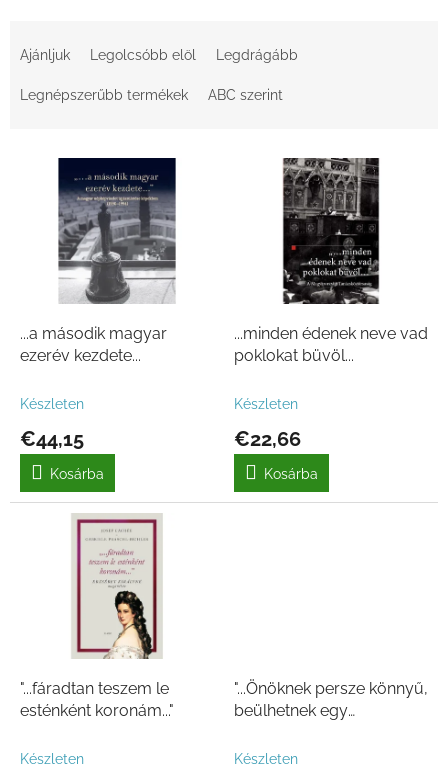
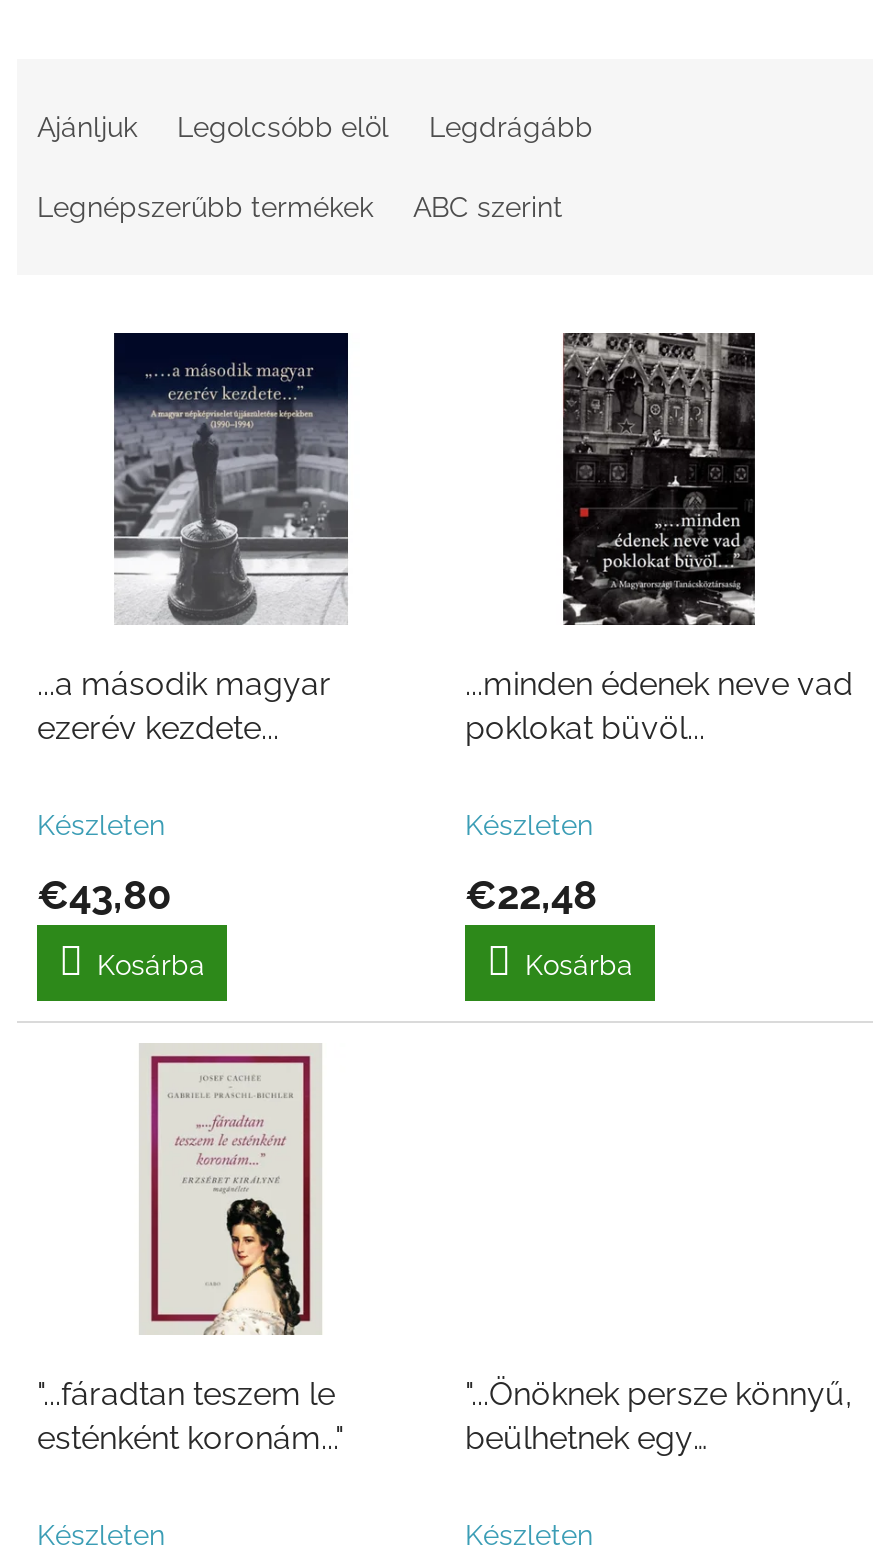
[20,427,84,451] €44,15 -> [37,871,171,919] €43,80
[234,427,301,451] €22,66 -> [465,871,597,919] €22,48

